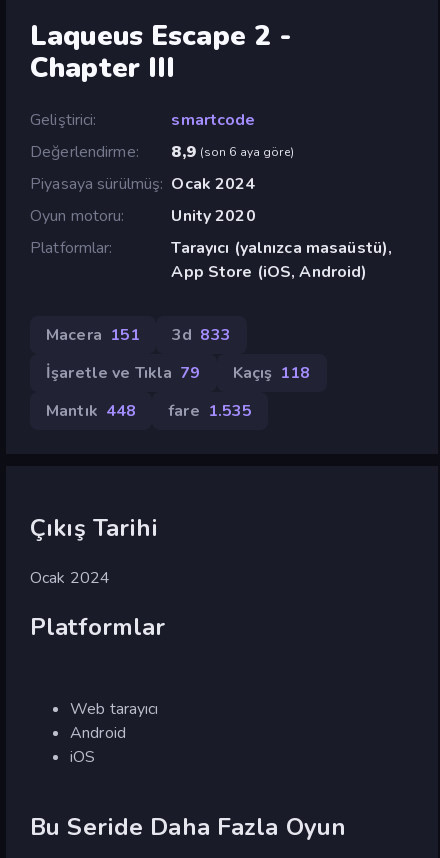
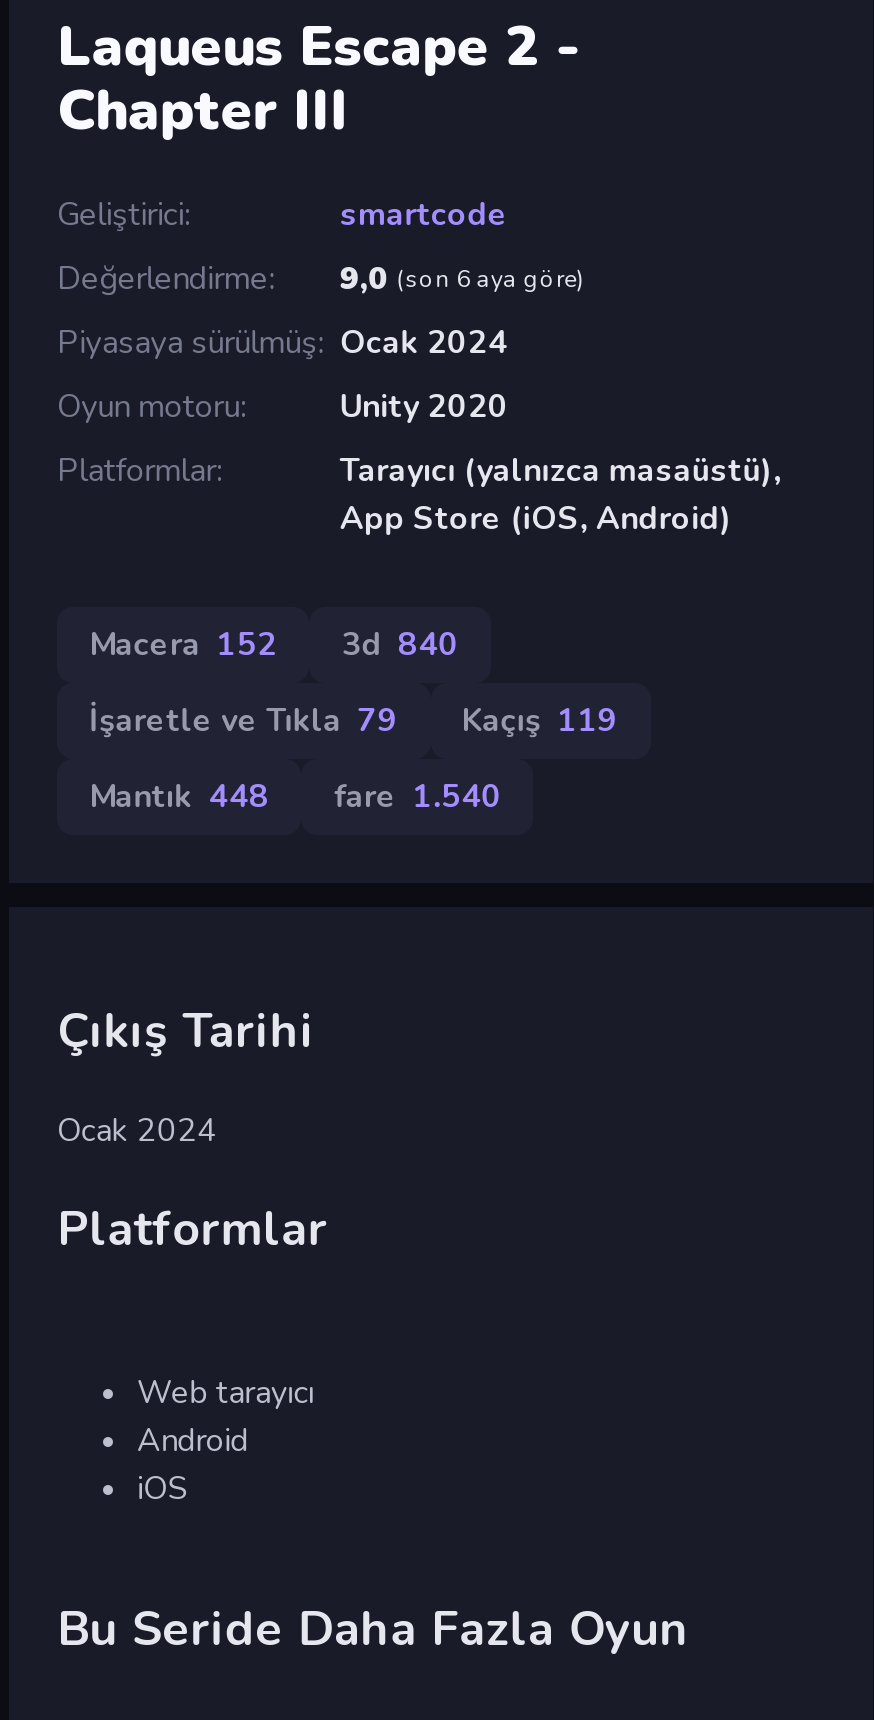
[30,141,294,163] Değerlendirme 8,9 (son 6 aya göre) -> [57,257,585,301] Değerlendirme 9,0 (son 6 aya göre)
[46,324,140,346] Macera 151 -> [89,623,277,667] Macera 152
[172,324,231,346] 3d 833 -> [341,623,459,667] 3d 840
[46,362,311,384] İşaretle ve Tıkla 79 Kaçış 118 -> [89,699,618,743] İşaretle ve Tıkla 79 Kaçış 119
[46,400,252,422] Mantık 448 fare 1.535 -> [89,775,502,819] Mantık 448 fare 1.540

